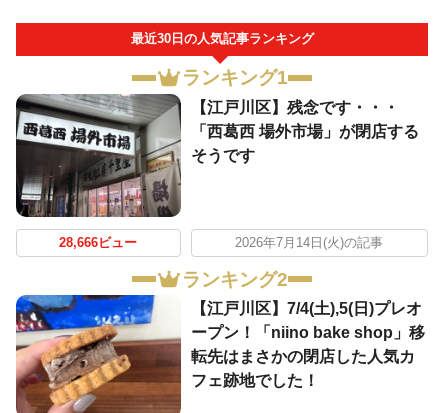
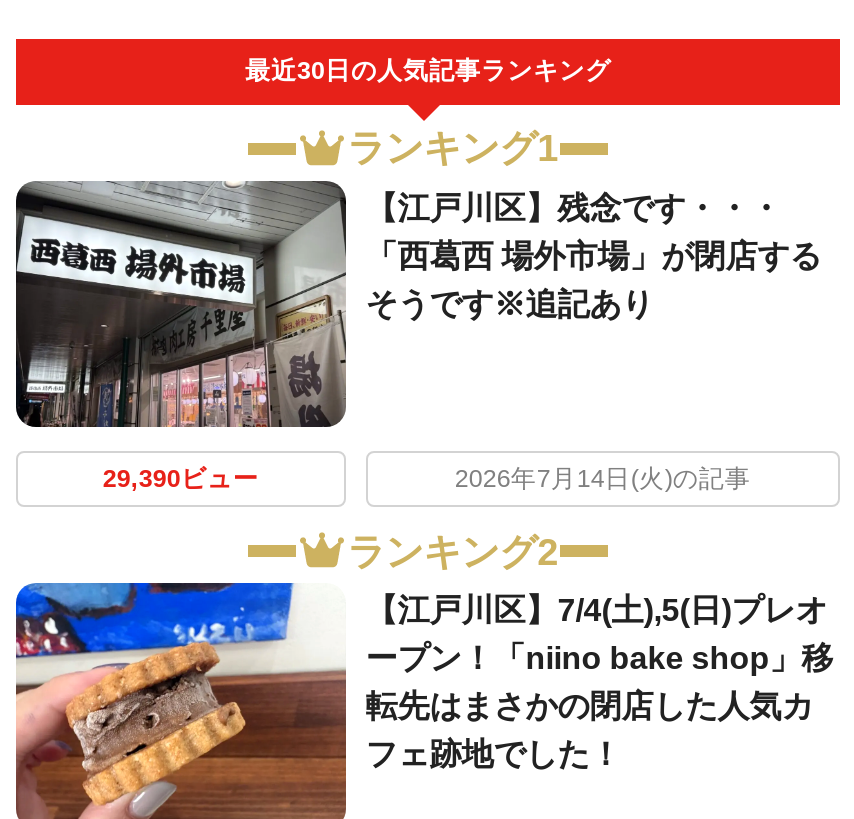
[191,146,255,163] そうです -> [366,286,654,320] そうです※追記あり
[59,236,137,250] 28,666ビュー -> [103,465,259,493] 29,390ビュー

